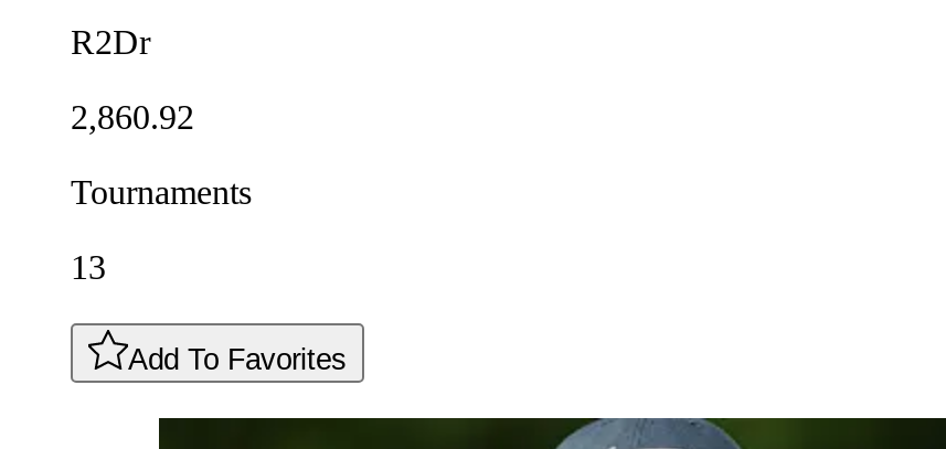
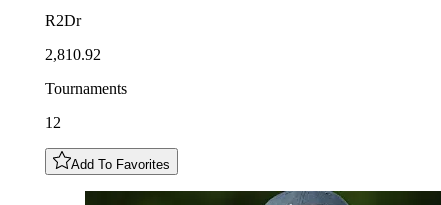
[71,98,194,135] 2,860.92 -> [45,46,101,63] 2,810.92
[71,248,106,285] 13 -> [45,114,61,131] 12

